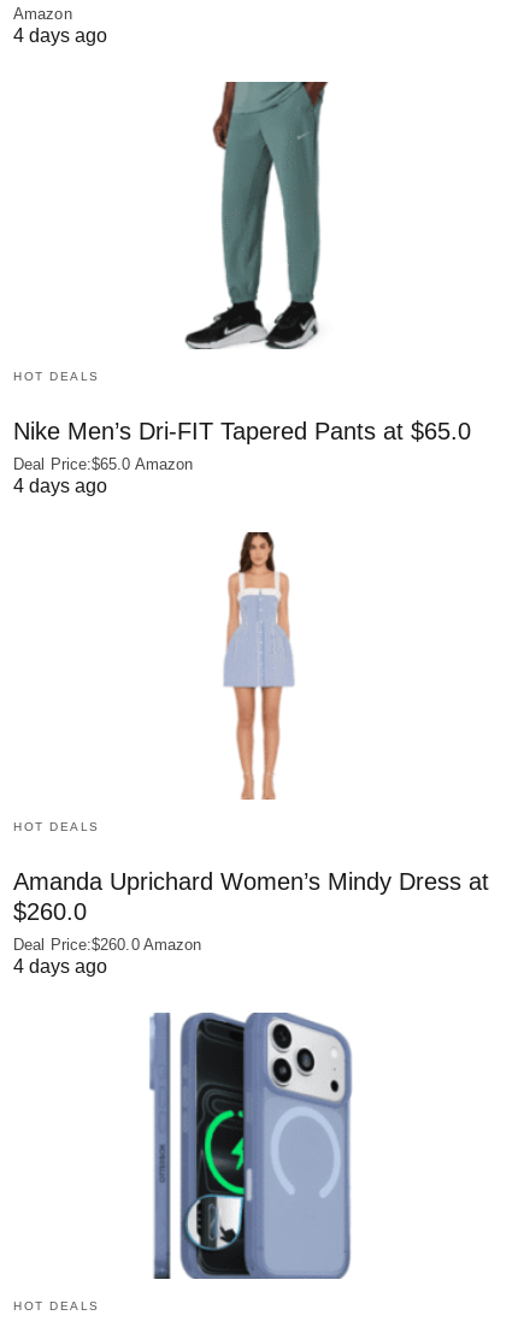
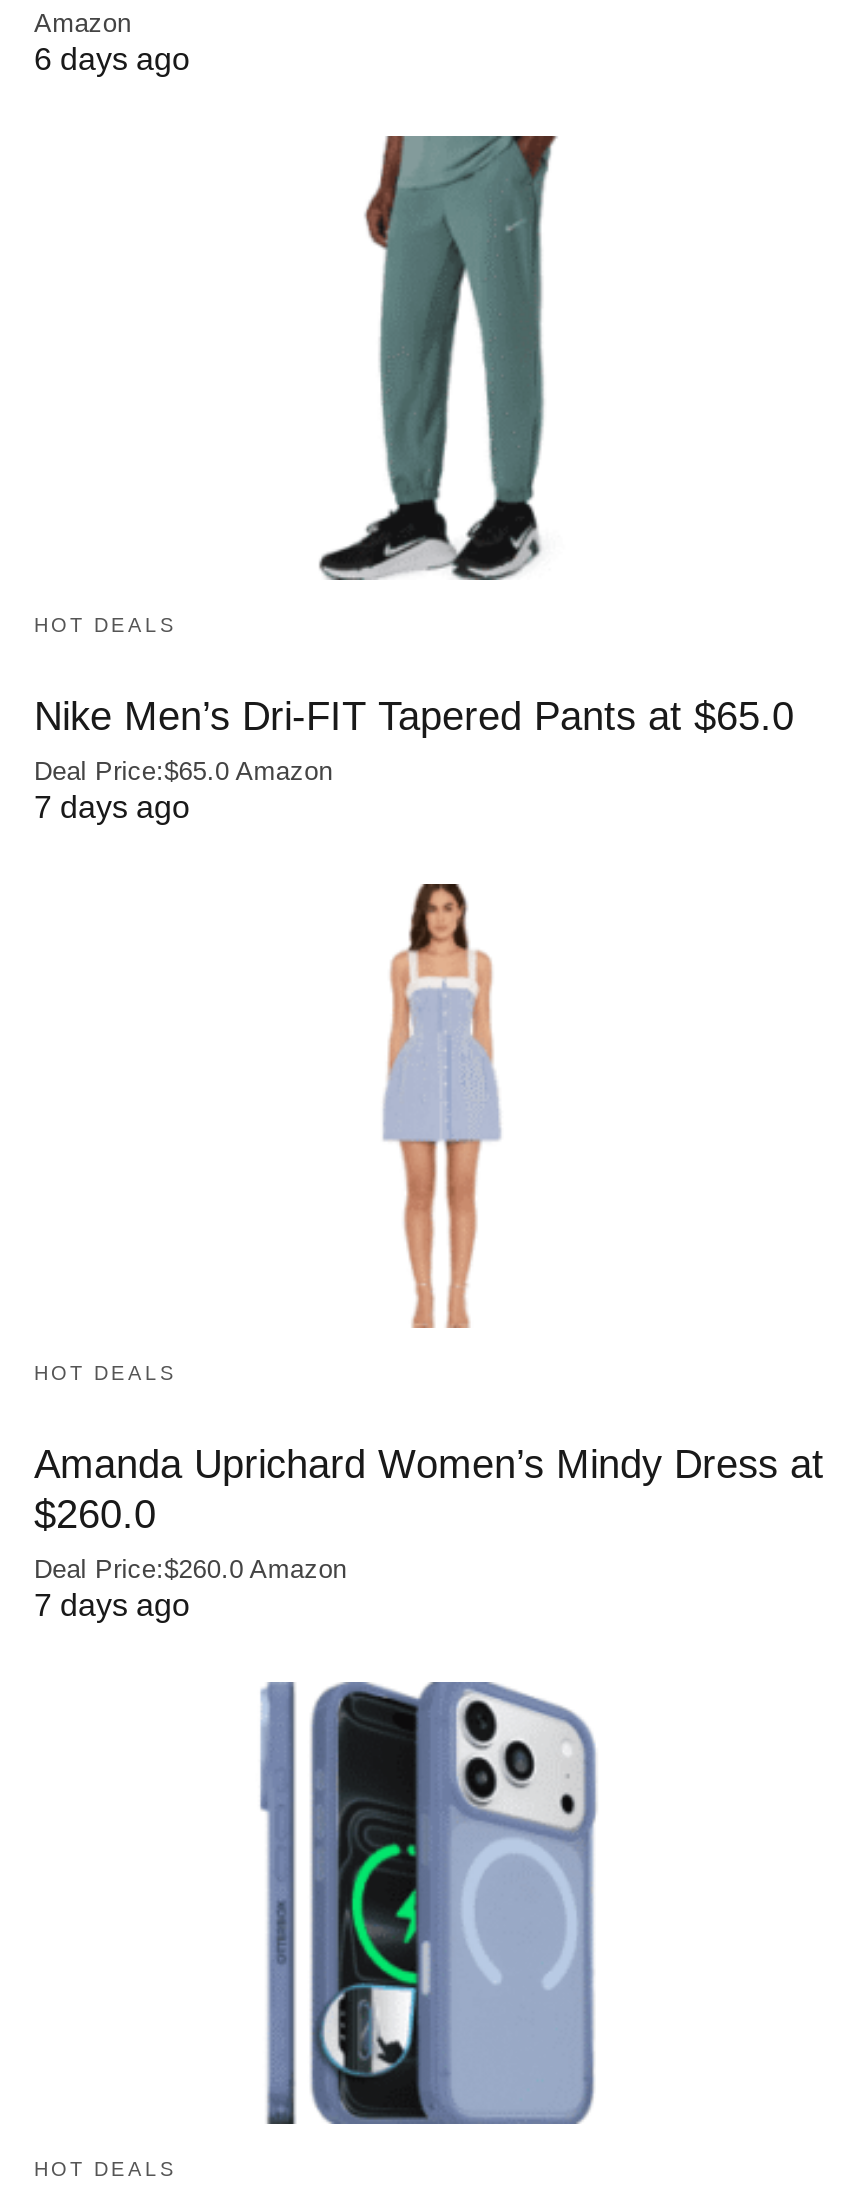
[13,26,107,46] 4 days ago -> [34,42,190,76] 6 days ago
[13,476,107,496] 4 days ago -> [34,790,190,824] 7 days ago
[13,956,107,976] 4 days ago -> [34,1587,190,1621] 7 days ago

